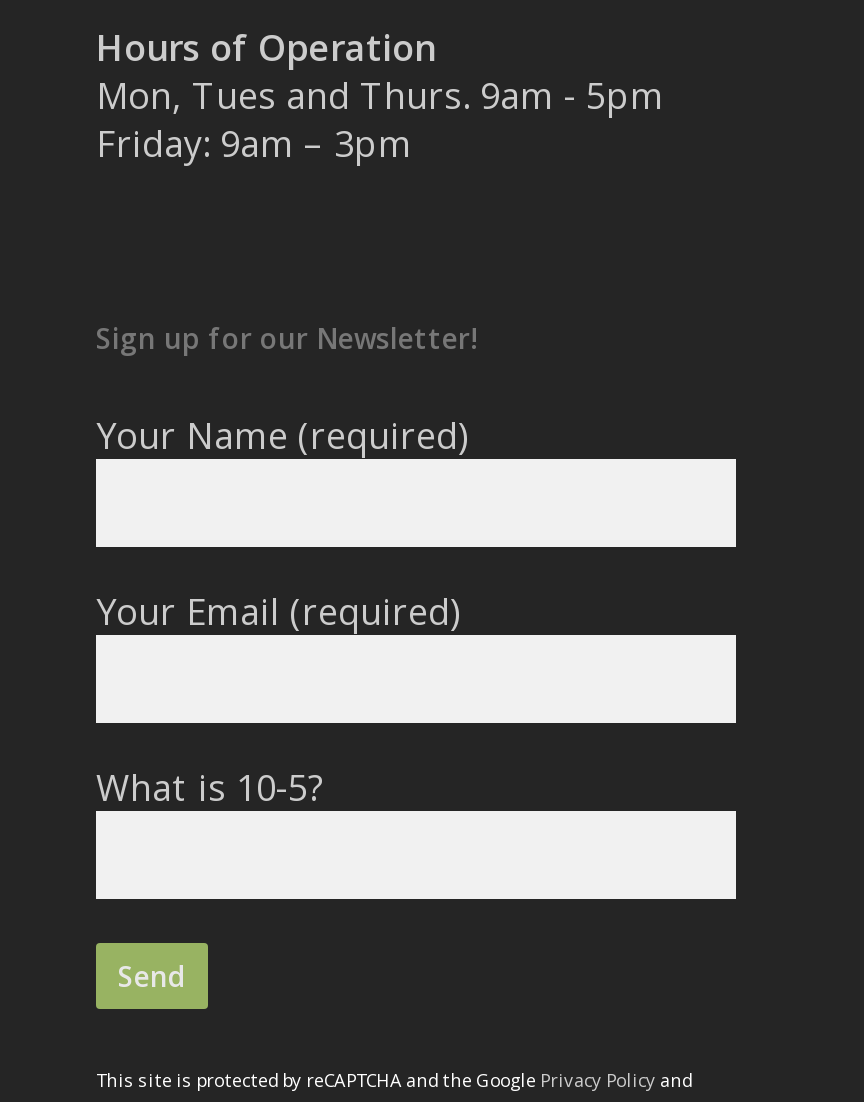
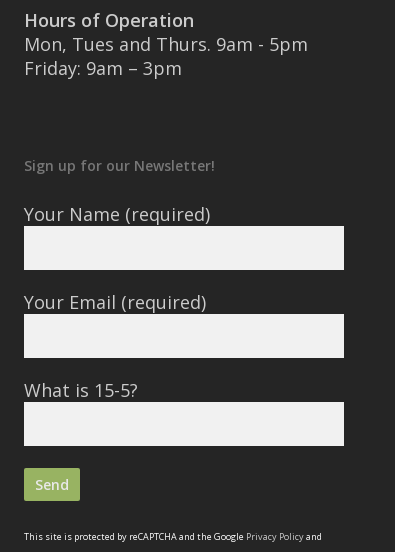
[96,763,324,811] What is 10-5? -> [24,378,138,402] What is 15-5?

